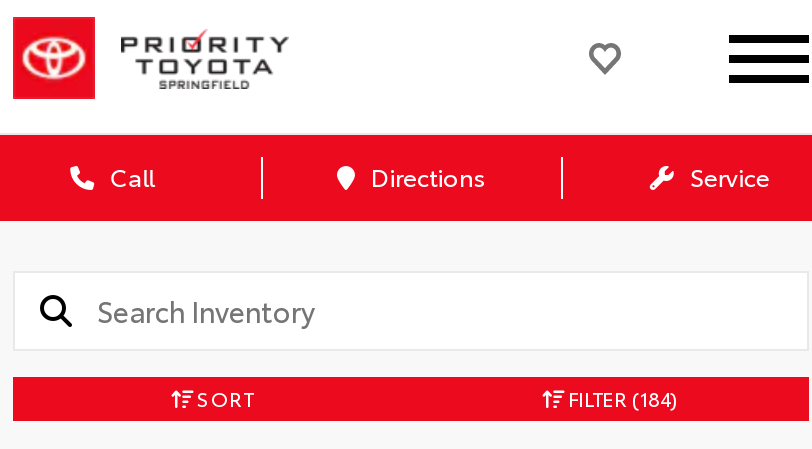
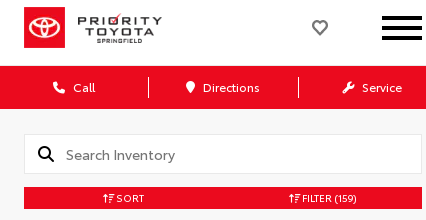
[564,383,678,413] FILTER (184) -> [299,190,356,205] FILTER (159)

